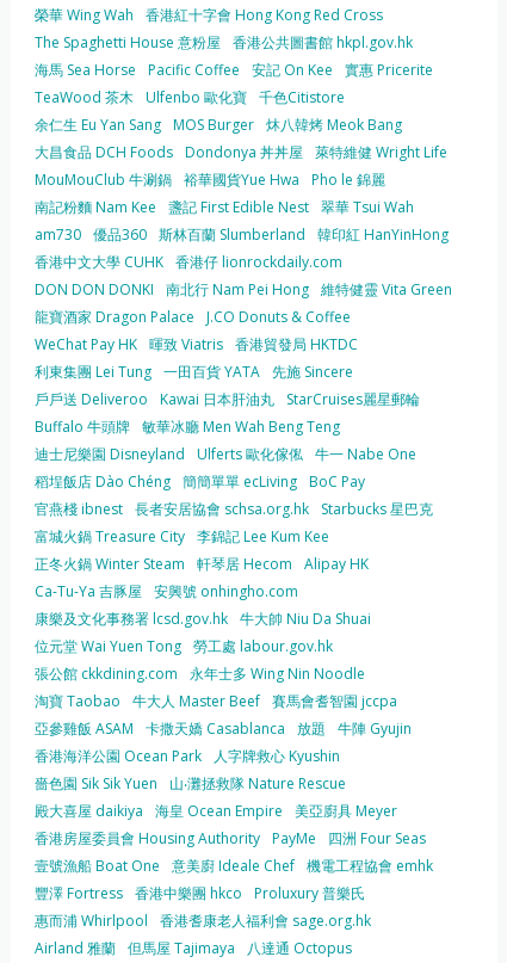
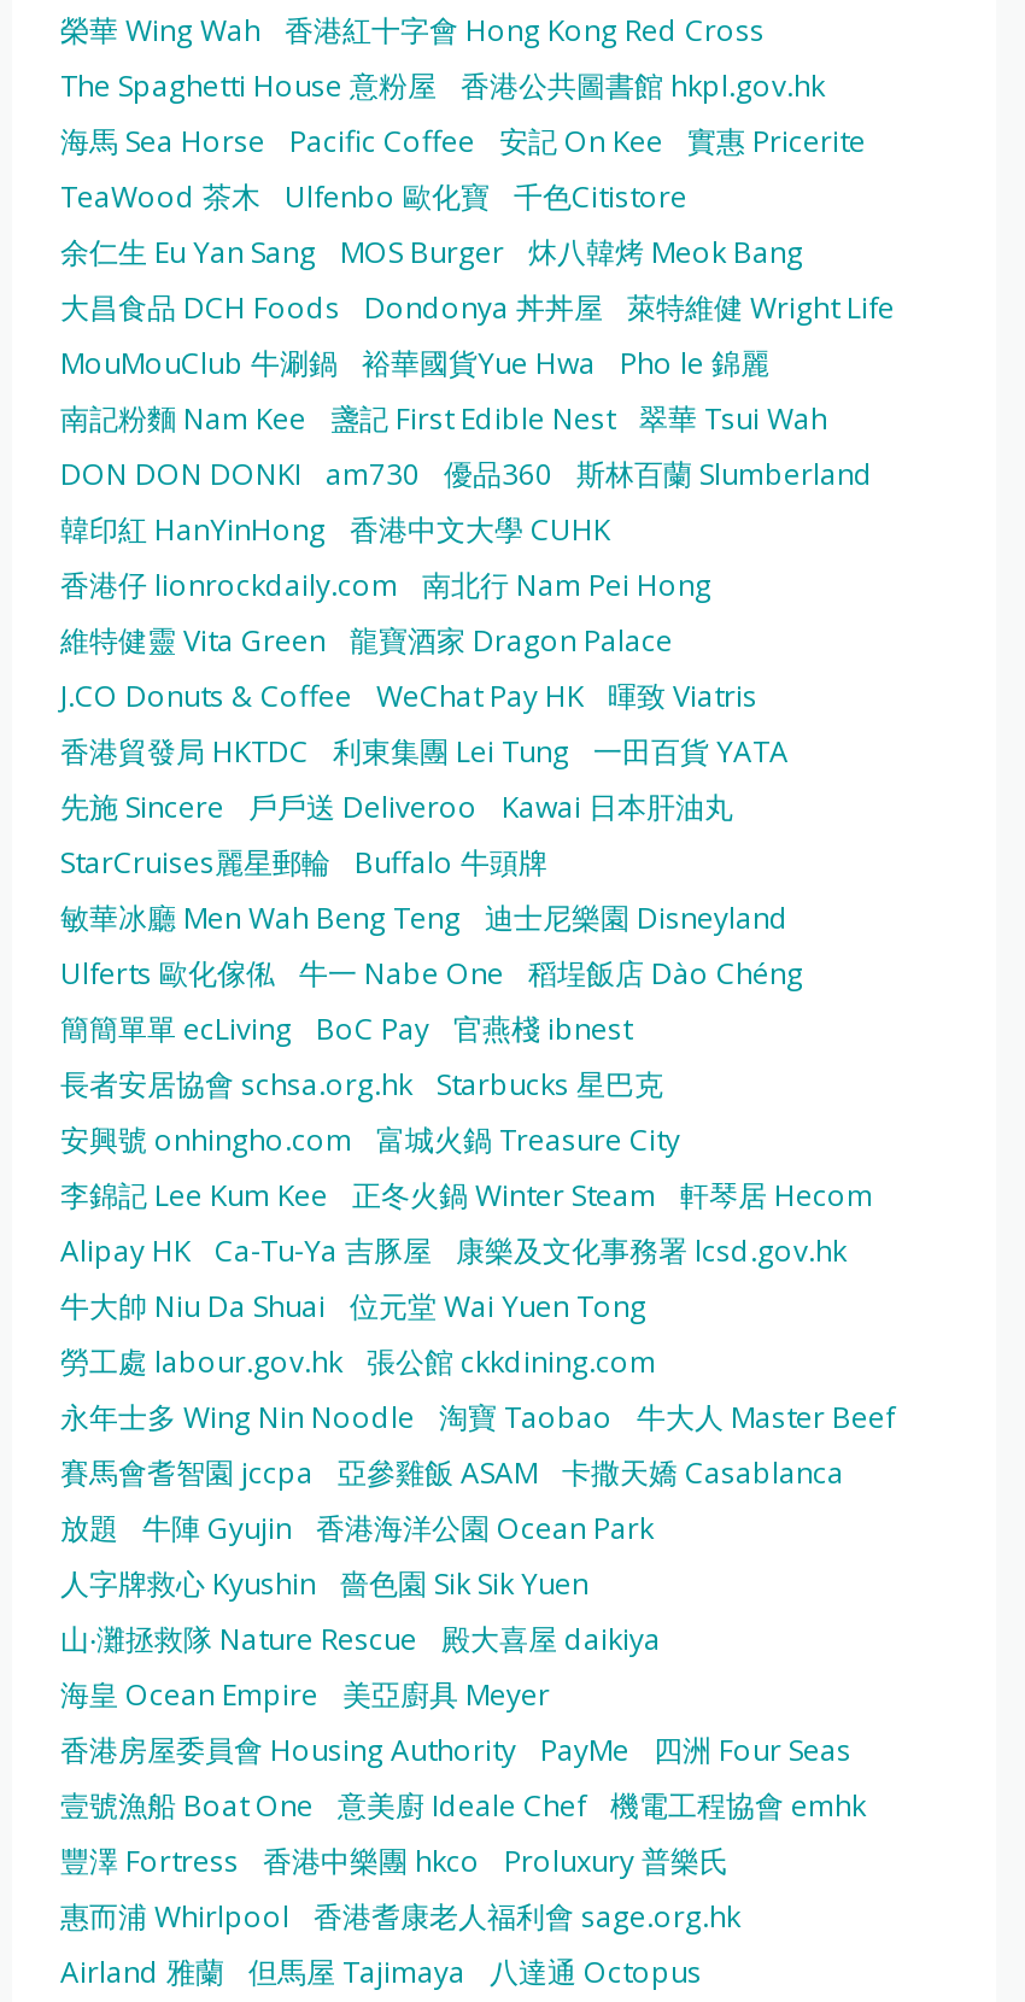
[35,225,452,821] am730 優品360 斯林百蘭 Slumberland 韓印紅 HanYinHong | 香港中文大學 CUHK 香港仔 lionrockdaily.com | DON DON DONKI 南北行 Nam Pei Hong 維特健靈 Vita Green | 龍寶酒家 Dragon Palace J.CO Donuts & Coffee | WeChat Pay HK 暉致 Viatris 香港貿發局 HKTDC | 利東集團 Lei Tung 一田百貨 YATA 先施 Sincere | 戶戶送 Deliveroo Kawai 日本肝油丸 StarCruises麗星郵輪 | Buffalo 牛頭牌 敏華冰廳 Men Wah Beng Teng | 迪士尼樂園 Disneyland Ulferts 歐化傢俬 牛一 Nabe One | 稻埕飯店 Dào Chéng 簡簡單單 ecLiving BoC Pay | 官燕棧 ibnest 長者安居協會 schsa.org.hk Starbucks 星巴克 | 富城火鍋 Treasure City 李錦記 Lee Kum Kee | 正冬火鍋 Winter Steam 軒琴居 Hecom Alipay HK | Ca-Tu-Ya 吉豚屋 安興號 onhingho.com | 康樂及文化事務署 lcsd.gov.hk 牛大帥 Niu Da Shuai | 位元堂 Wai Yuen Tong 勞工處 labour.gov.hk | 張公館 ckkdining.com 永年士多 Wing Nin Noodle | 淘寶 Taobao 牛大人 Master Beef 賽馬會耆智園 jccpa | 亞參雞飯 ASAM 卡撒天嬌 Casablanca 放題 牛陣 Gyujin | 香港海洋公園 Ocean Park 人字牌救心 Kyushin | 嗇色園 Sik Sik Yuen 山‧灘拯救隊 Nature Rescue | 殿大喜屋 daikiya 海皇 Ocean Empire 美亞廚具 Meyer -> [60,454,895,1715] DON DON DONKI am730 優品360 斯林百蘭 Slumberland | 韓印紅 HanYinHong 香港中文大學 CUHK | 香港仔 lionrockdaily.com 南北行 Nam Pei Hong | 維特健靈 Vita Green 龍寶酒家 Dragon Palace | J.CO Donuts & Coffee WeChat Pay HK 暉致 Viatris | 香港貿發局 HKTDC 利東集團 Lei Tung 一田百貨 YATA | 先施 Sincere 戶戶送 Deliveroo Kawai 日本肝油丸 | StarCruises麗星郵輪 Buffalo 牛頭牌 | 敏華冰廳 Men Wah Beng Teng 迪士尼樂園 Disneyland | Ulferts 歐化傢俬 牛一 Nabe One 稻埕飯店 Dào Chéng | 簡簡單單 ecLiving BoC Pay 官燕棧 ibnest | 長者安居協會 schsa.org.hk Starbucks 星巴克 | 安興號 onhingho.com 富城火鍋 Treasure City | 李錦記 Lee Kum Kee 正冬火鍋 Winter Steam 軒琴居 Hecom | Alipay HK Ca-Tu-Ya 吉豚屋 康樂及文化事務署 lcsd.gov.hk | 牛大帥 Niu Da Shuai 位元堂 Wai Yuen Tong | 勞工處 labour.gov.hk 張公館 ckkdining.com | 永年士多 Wing Nin Noodle 淘寶 Taobao 牛大人 Master Beef | 賽馬會耆智園 jccpa 亞參雞飯 ASAM 卡撒天嬌 Casablanca | 放題 牛陣 Gyujin 香港海洋公園 Ocean Park | 人字牌救心 Kyushin 嗇色園 Sik Sik Yuen | 山‧灘拯救隊 Nature Rescue 殿大喜屋 daikiya | 海皇 Ocean Empire 美亞廚具 Meyer

